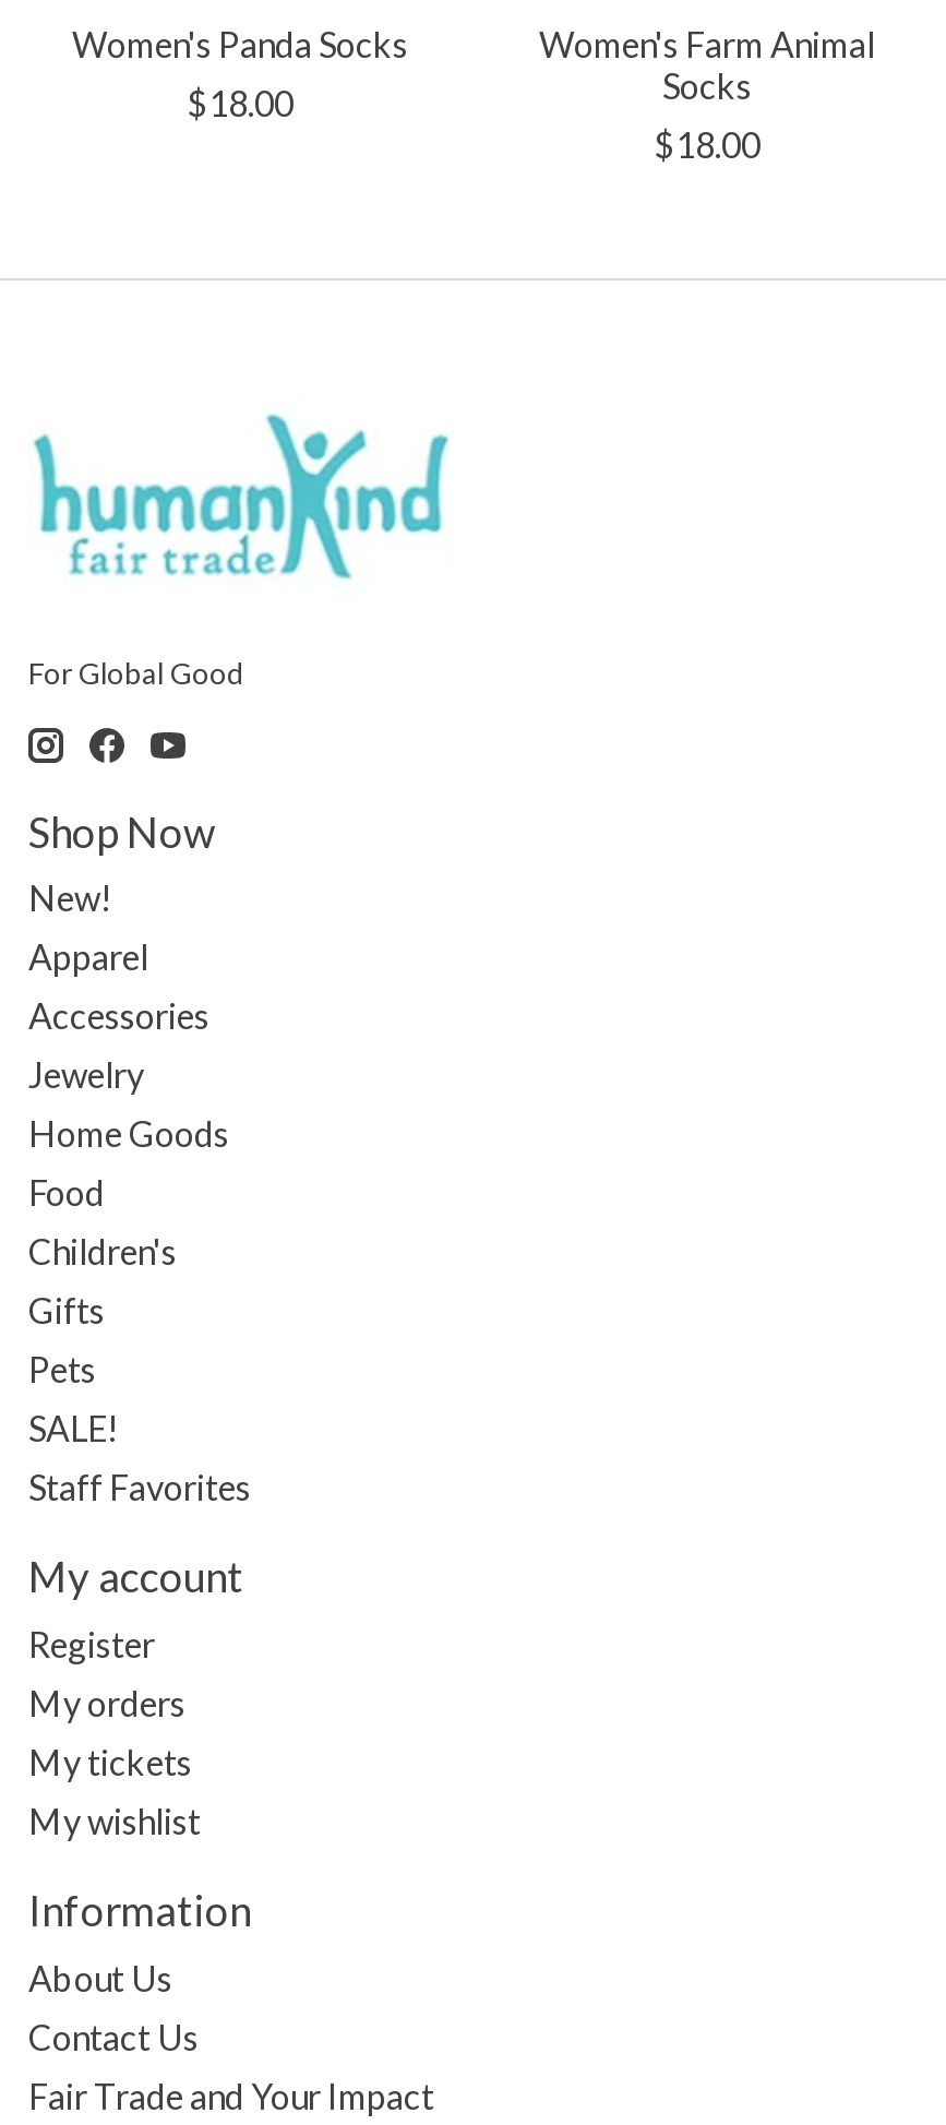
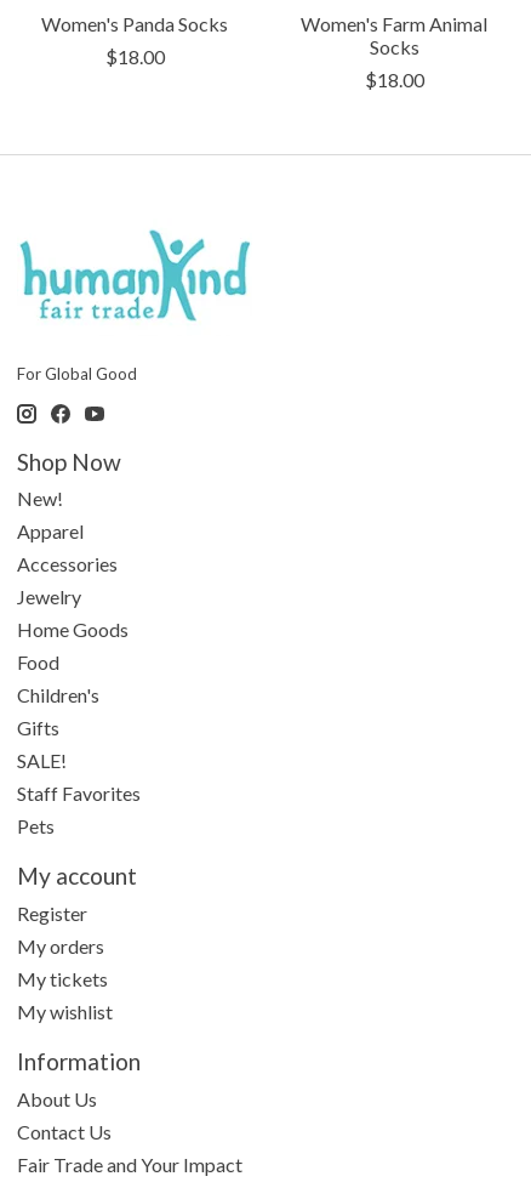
moved [28,1349,96,1390] -> [17,815,55,838]: Pets
moved [28,1408,251,1508] -> [17,749,141,805]: SALE! | Staff Favorites

